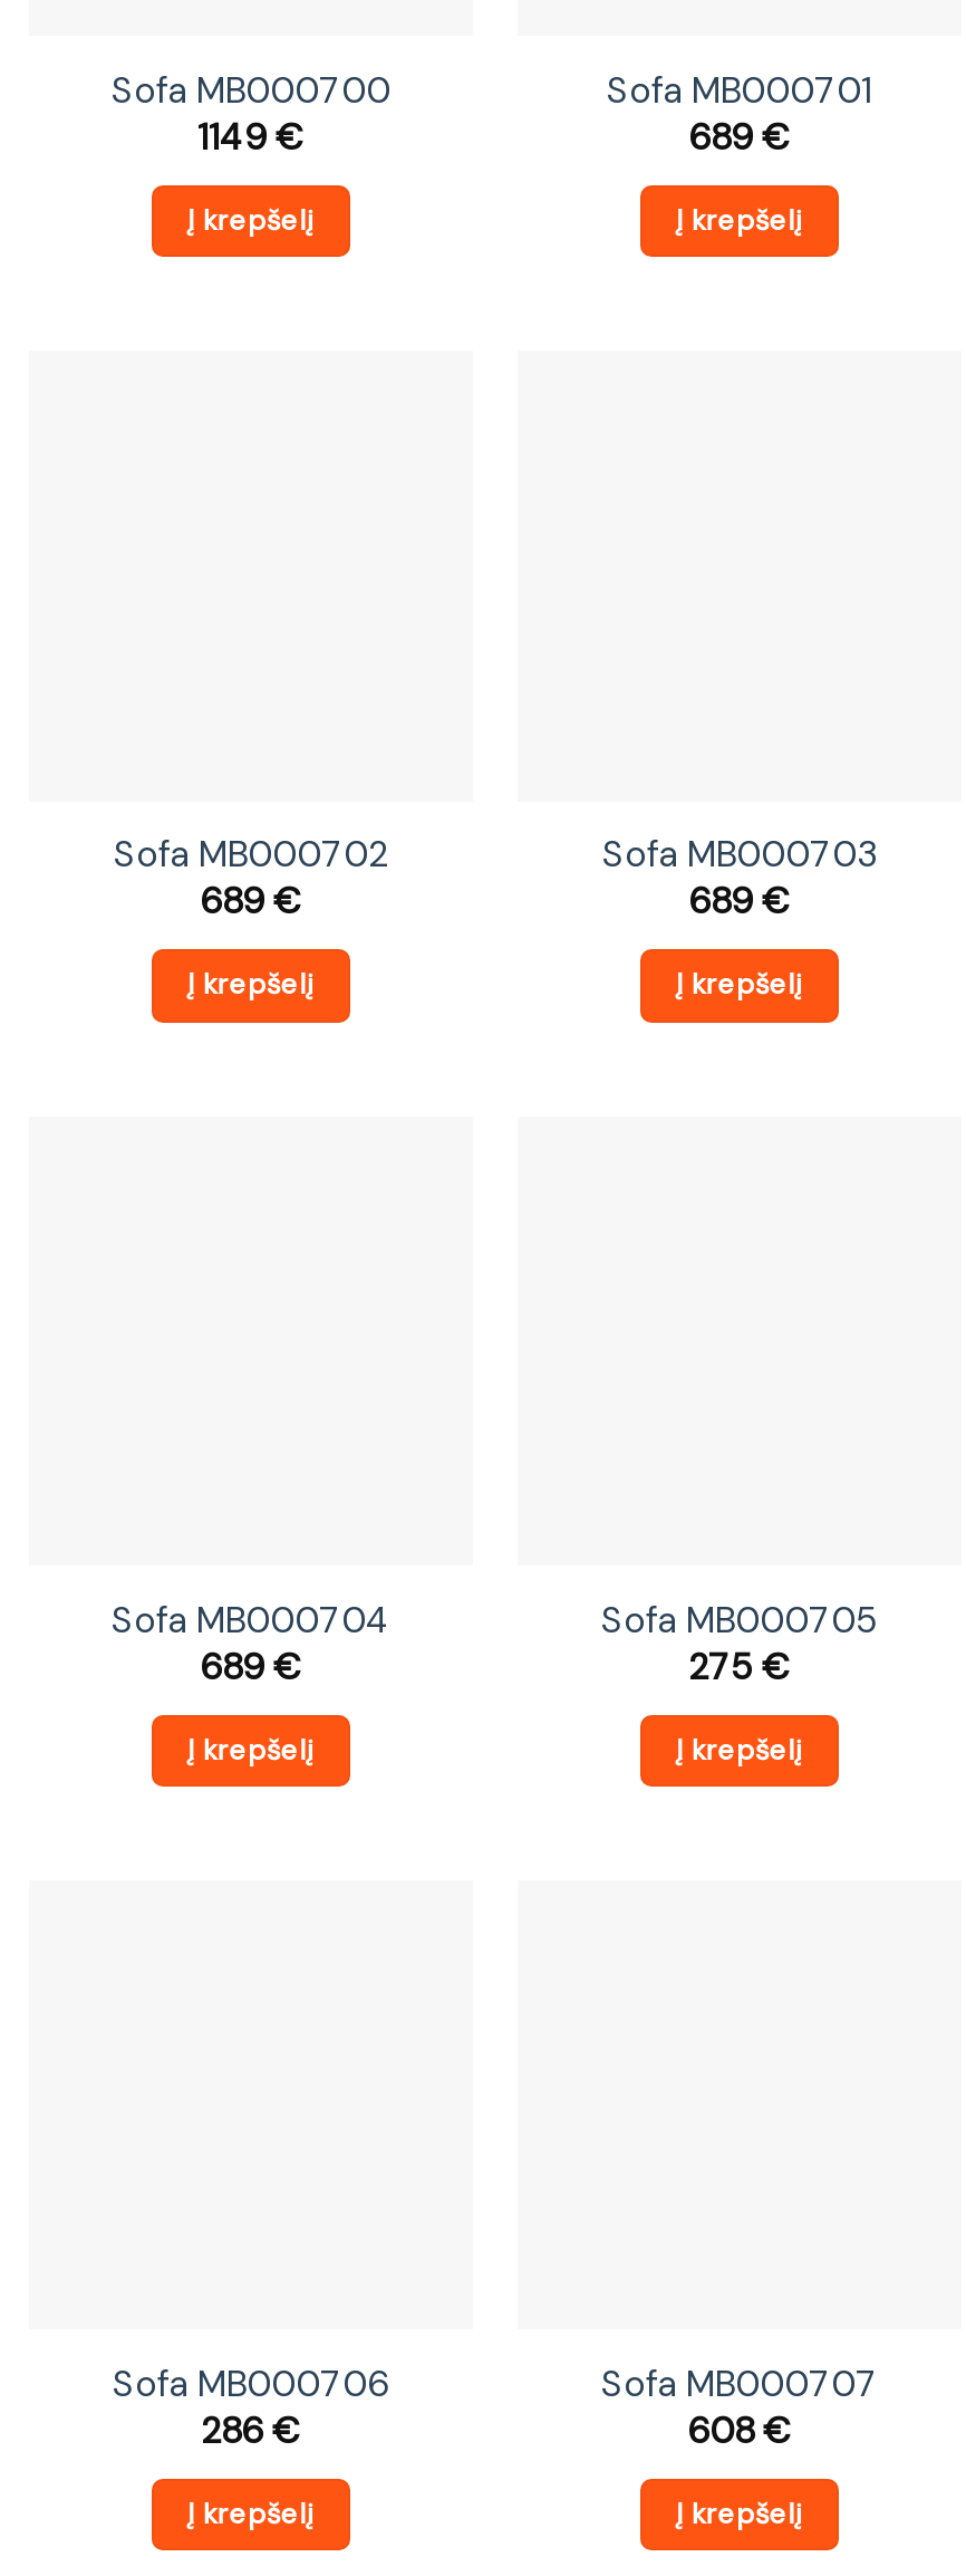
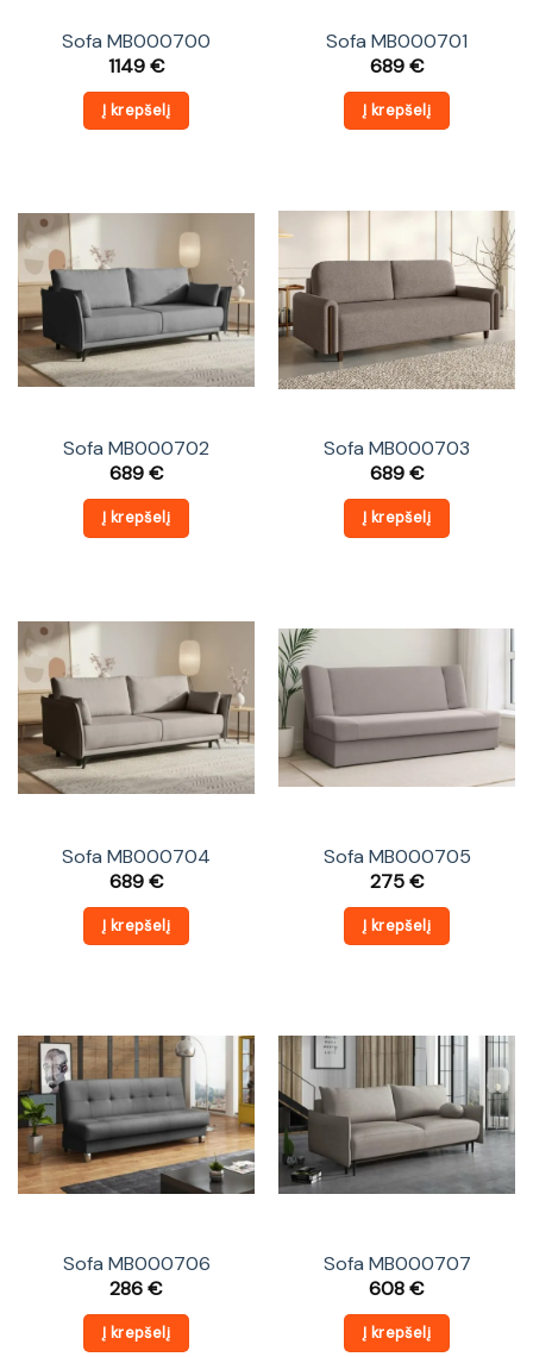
none -> [17,212,256,388] [image]
none -> [277,210,515,390] [image]
none -> [17,620,256,795] [image]
none -> [277,627,516,788] [image]
none -> [17,1034,256,1195] [image]
none -> [277,1034,516,1195] [image]

